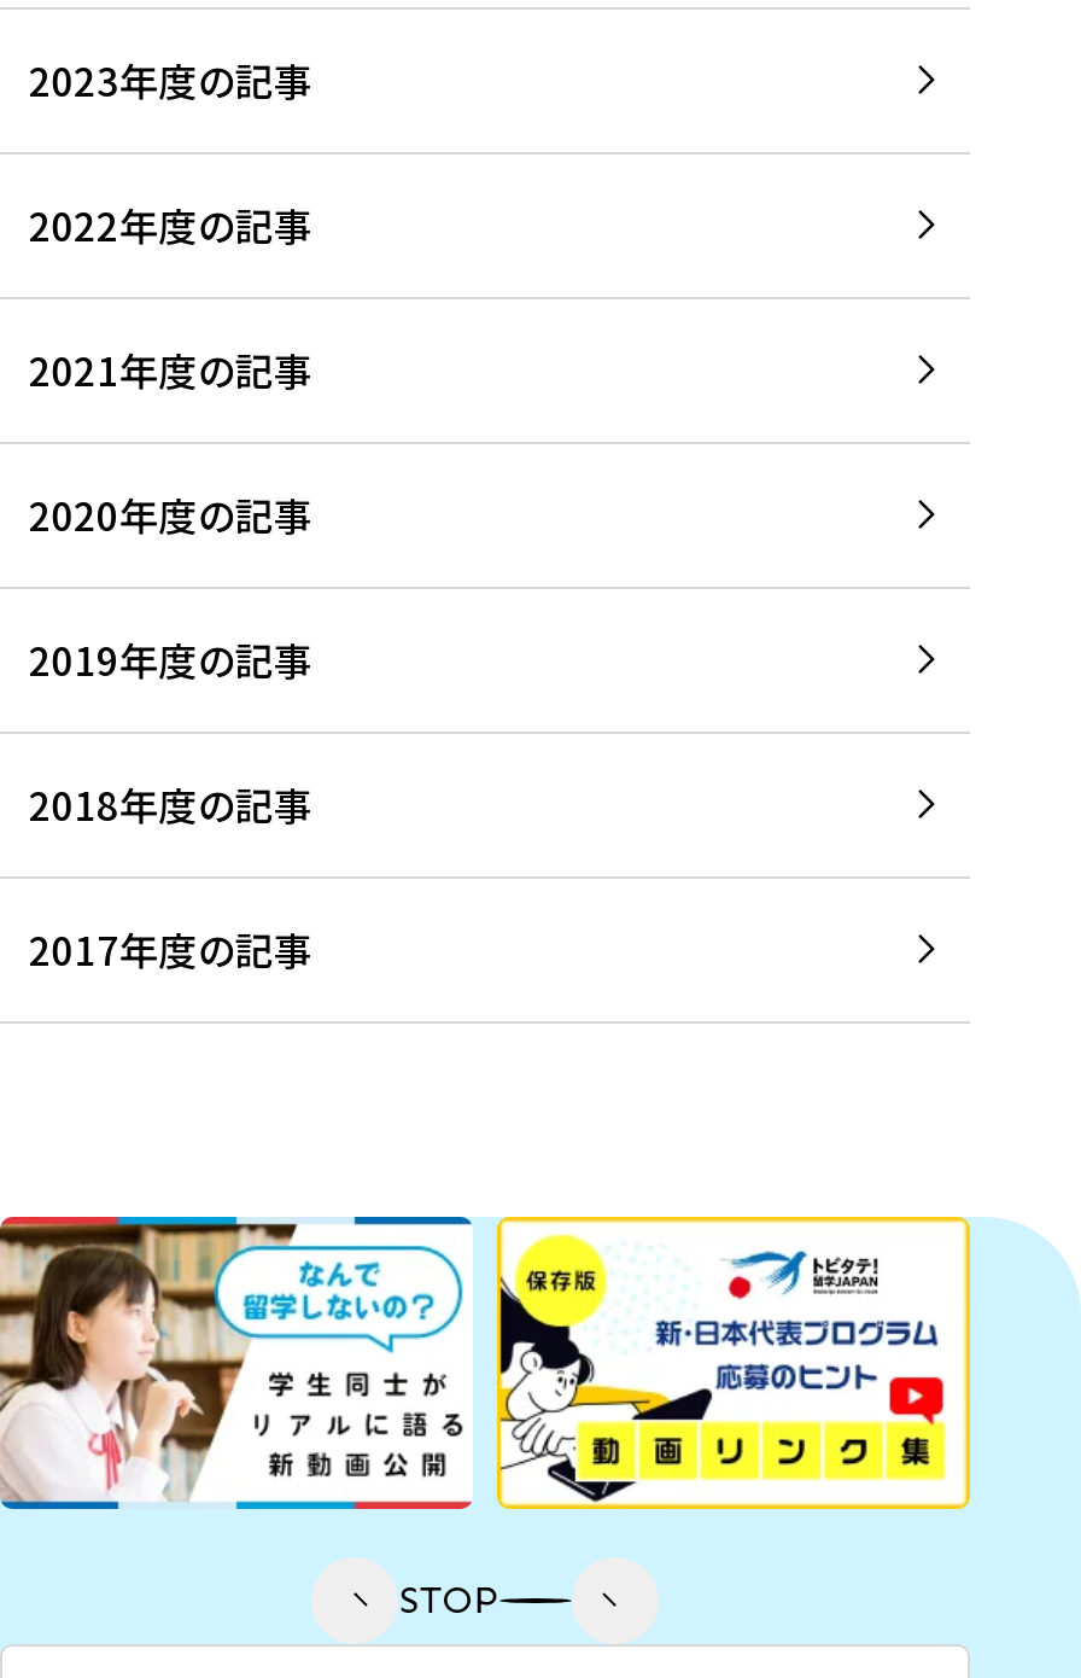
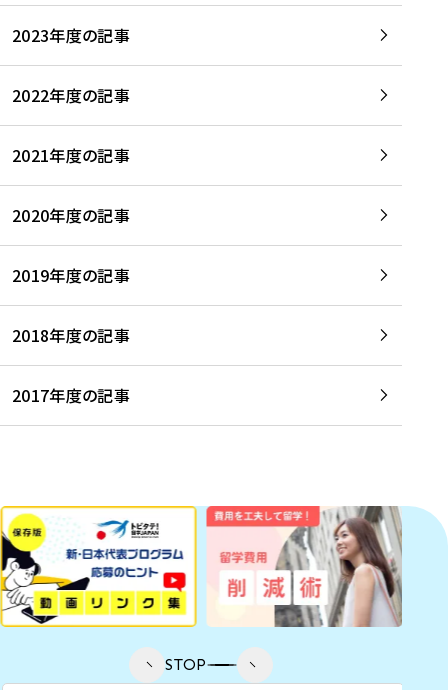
[7,1214,475,1511] [image] -> [3,505,198,628] [image]
[495,1214,972,1511] [image] -> [205,505,403,628] [image]

